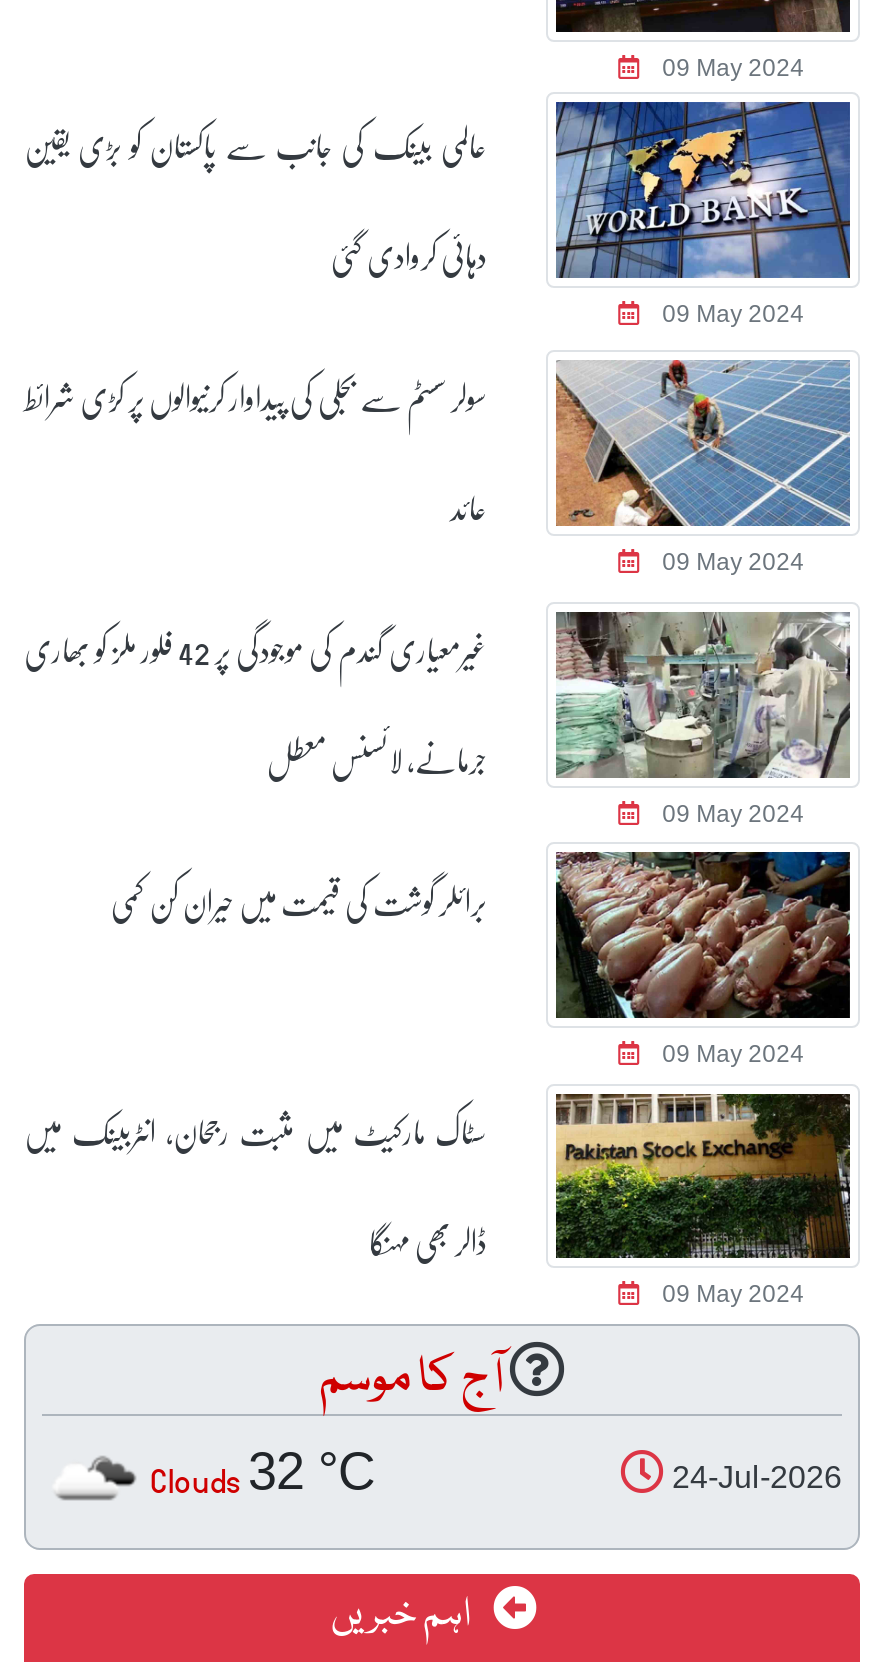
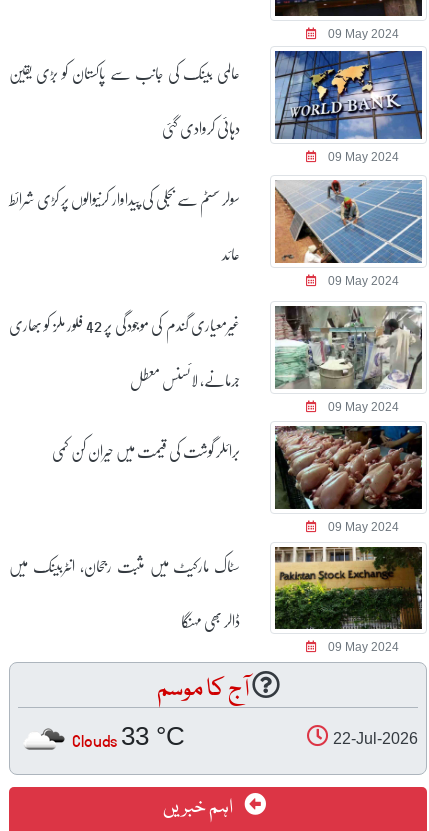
[248,1441,842,1501] 24-Jul-2026 | 32 °C -> [121,720,418,750] 22-Jul-2026 | 33 °C

